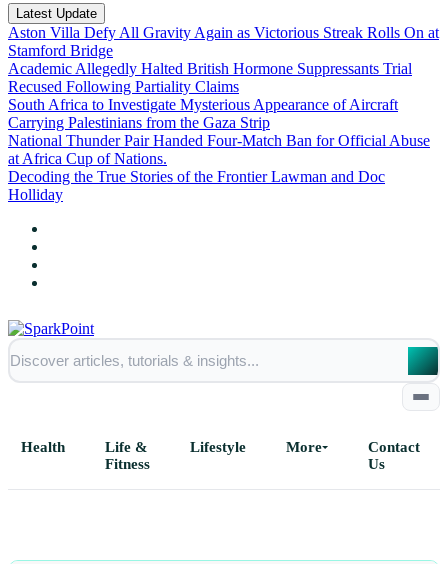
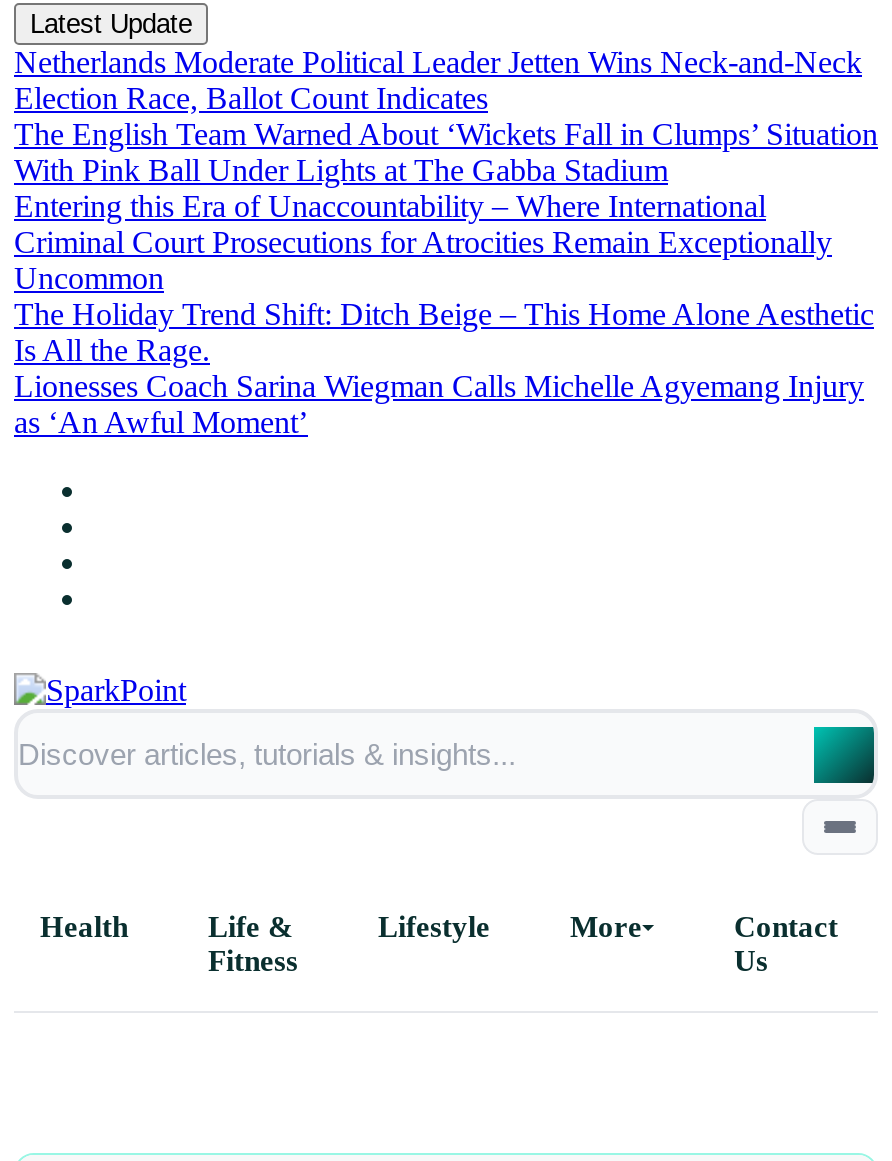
[8,24,439,203] Aston Villa Defy All Gravity Again as Victorious Streak Rolls On at | Stamford Bridge | Academic Allegedly Halted British Hormone Suppressants Trial | Recused Following Partiality Claims | South Africa to Investigate Mysterious Appearance of Aircraft | Carrying Palestinians from the Gaza Strip | National Thunder Pair Handed Four-Match Ban for Official Abuse | at Africa Cup of Nations. | Decoding the True Stories of the Frontier Lawman and Doc | Holliday -> [14,45,878,439] Netherlands Moderate Political Leader Jetten Wins Neck-and-Neck | Election Race, Ballot Count Indicates | The English Team Warned About ‘Wickets Fall in Clumps’ Situation | With Pink Ball Under Lights at The Gabba Stadium | Entering this Era of Unaccountability – Where International | Criminal Court Prosecutions for Atrocities Remain Exceptionally | Uncommon | The Holiday Trend Shift: Ditch Beige – This Home Alone Aesthetic | Is All the Rage. | Lionesses Coach Sarina Wiegman Calls Michelle Agyemang Injury | as ‘An Awful Moment’

